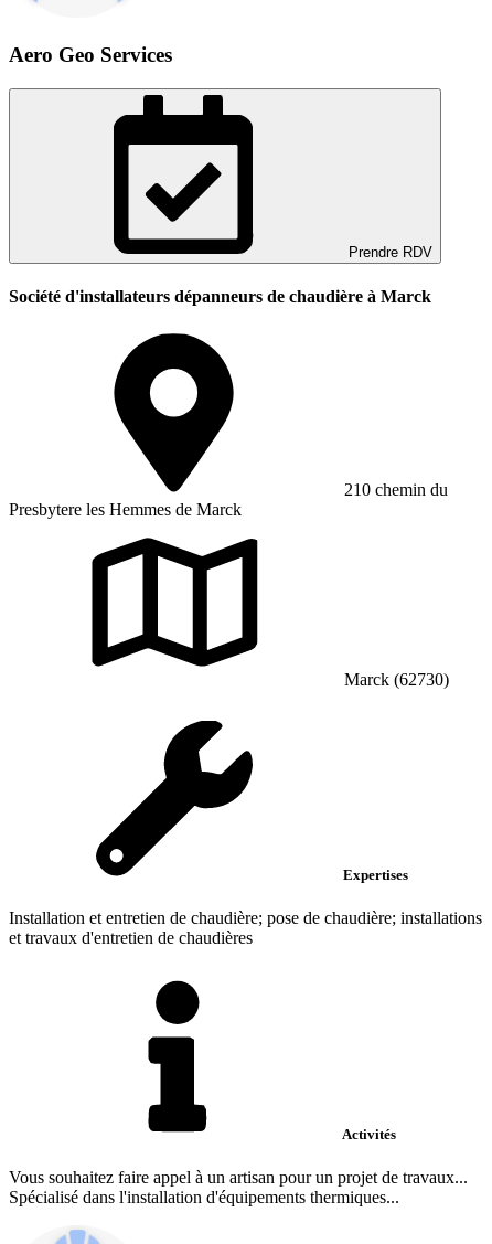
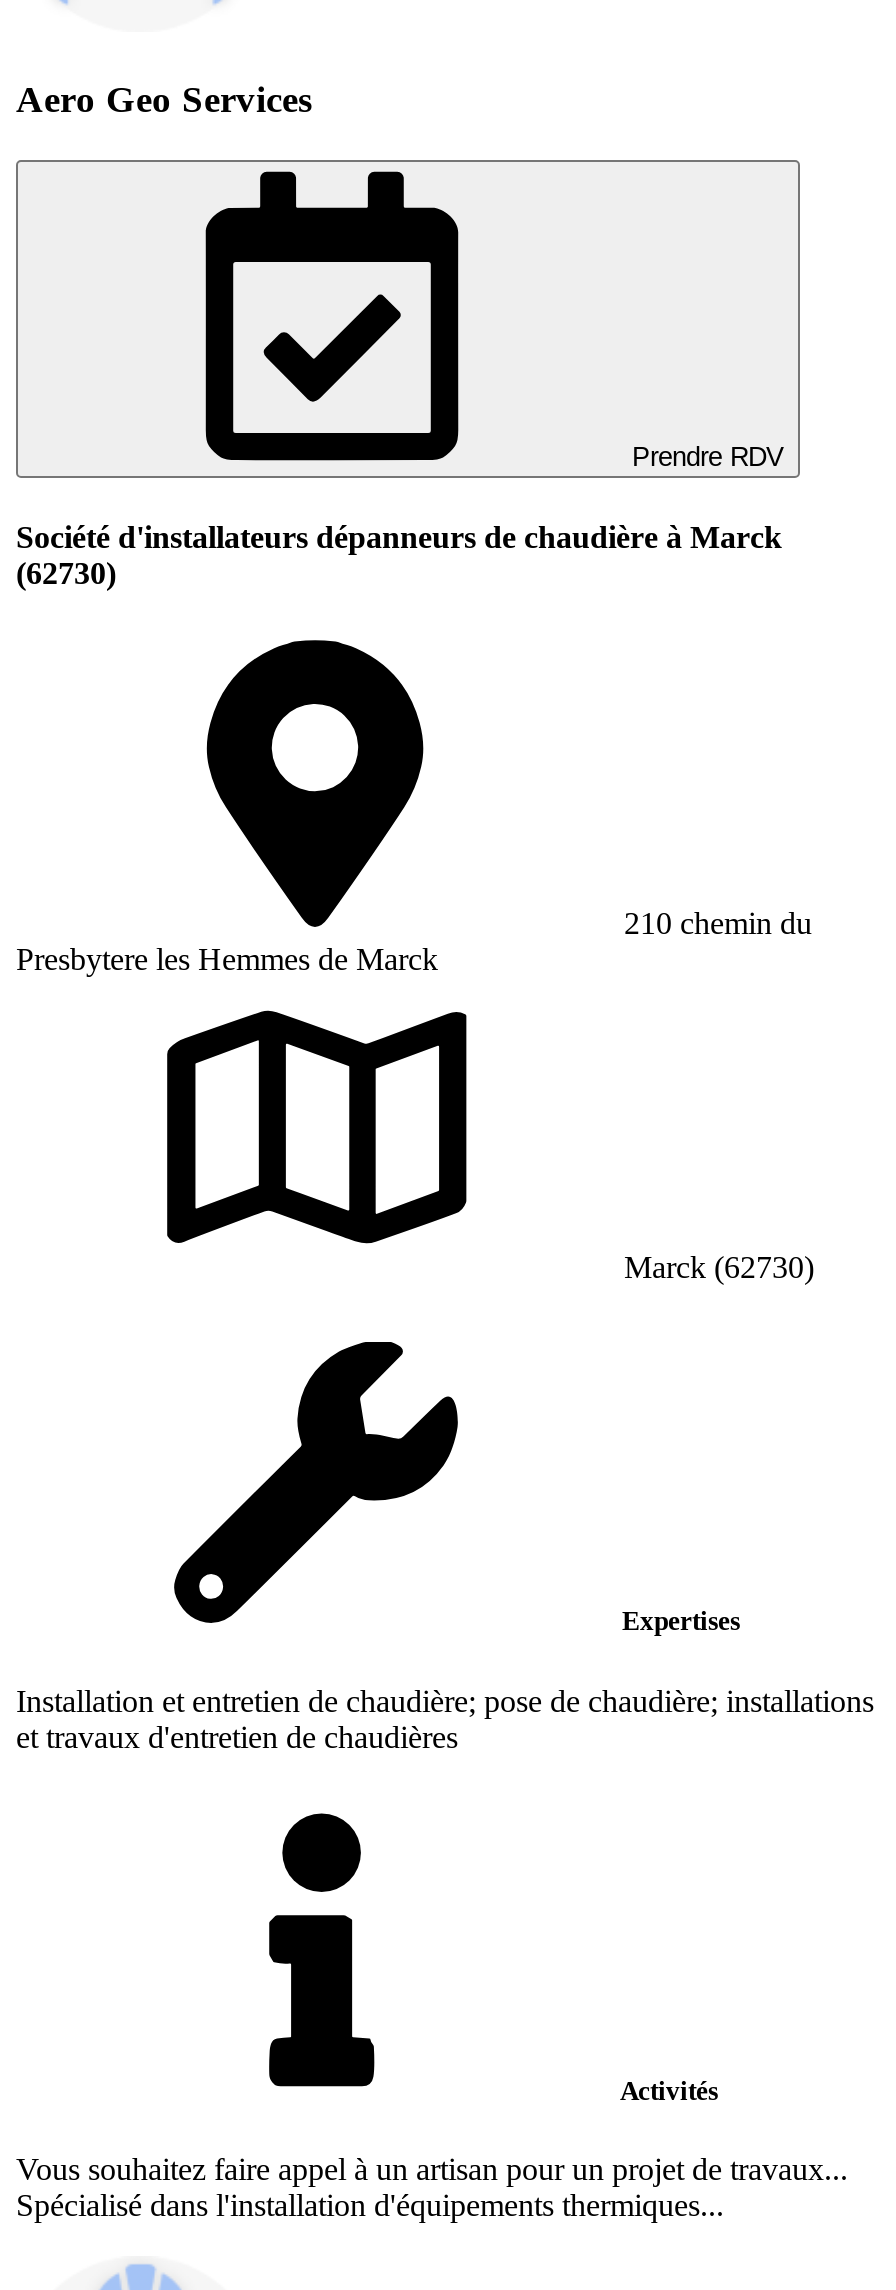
none -> [16,556,116,590] (62730)

